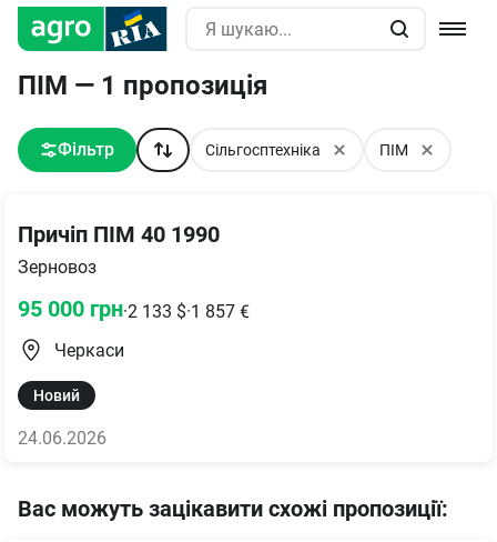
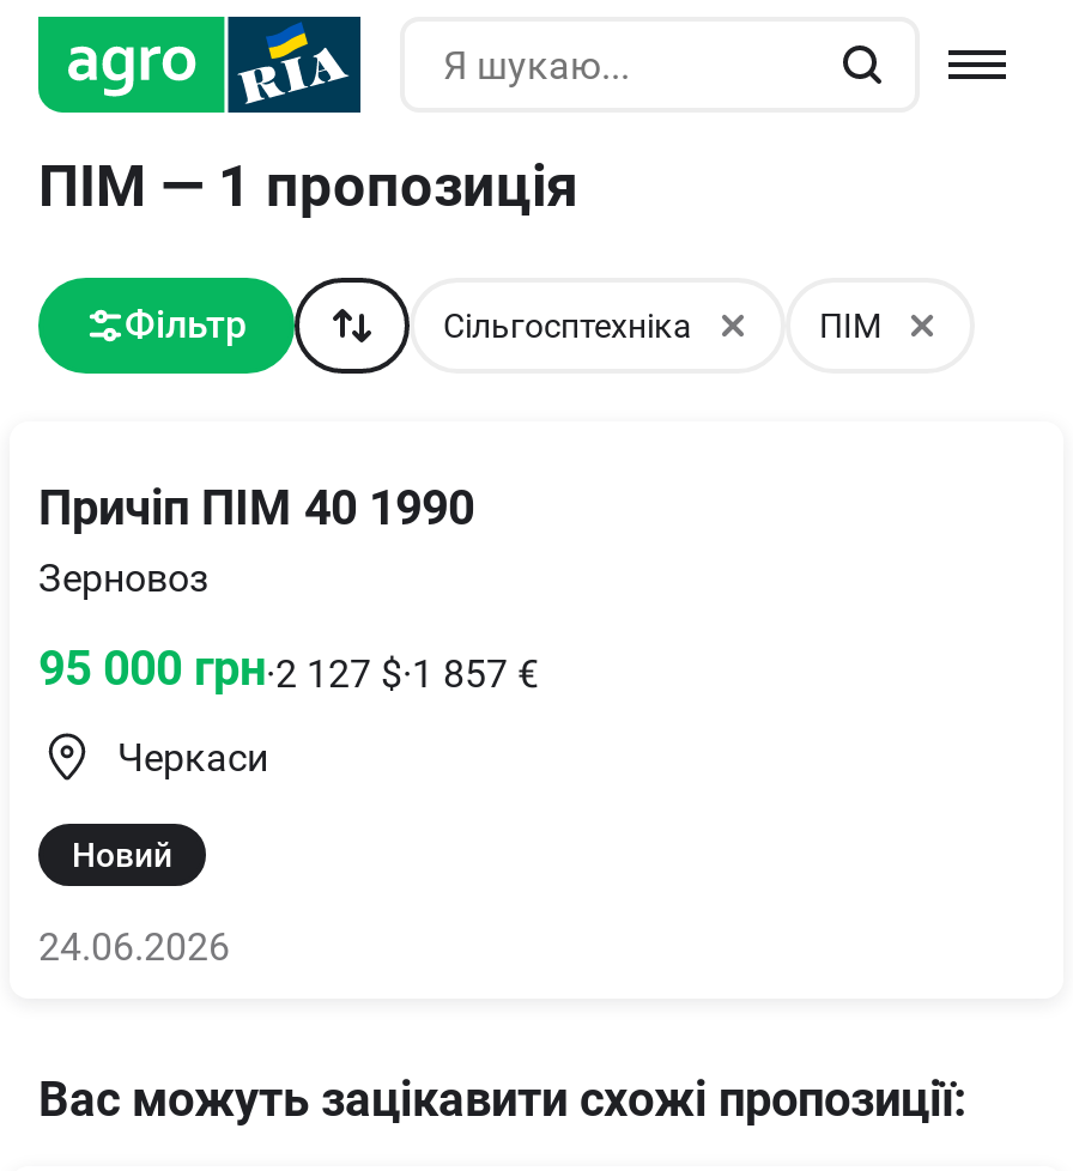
[18,295,250,322] 95 000 грн·2 133 $·1 857 € -> [38,639,539,697] 95 000 грн·2 127 $·1 857 €

